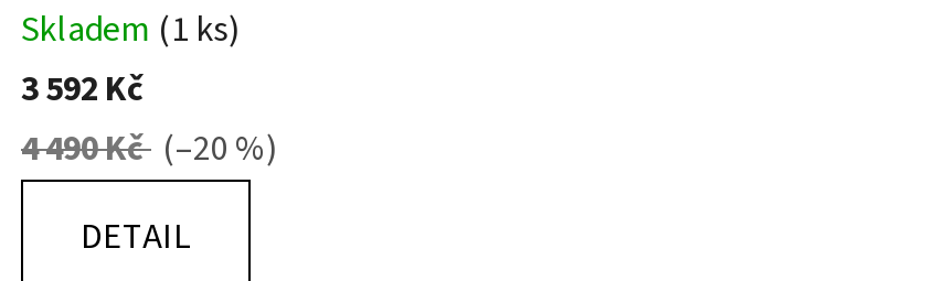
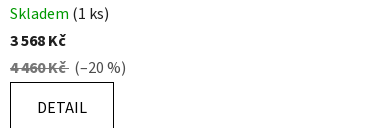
[21,66,145,114] 3 592 Kč -> [10,30,66,52] 3 568 Kč
[21,125,277,174] 4 490 Kč (–20 %) -> [10,57,126,79] 4 460 Kč (–20 %)

